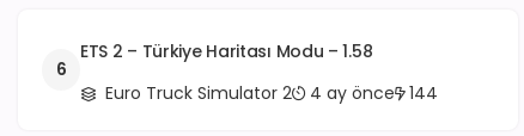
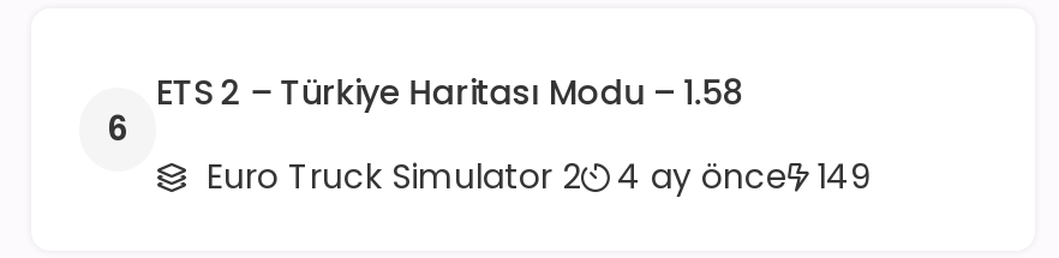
[100,81,438,105] Euro Truck Simulator 2 4 ay önce 144 -> [197,152,872,200] Euro Truck Simulator 2 4 ay önce 149

